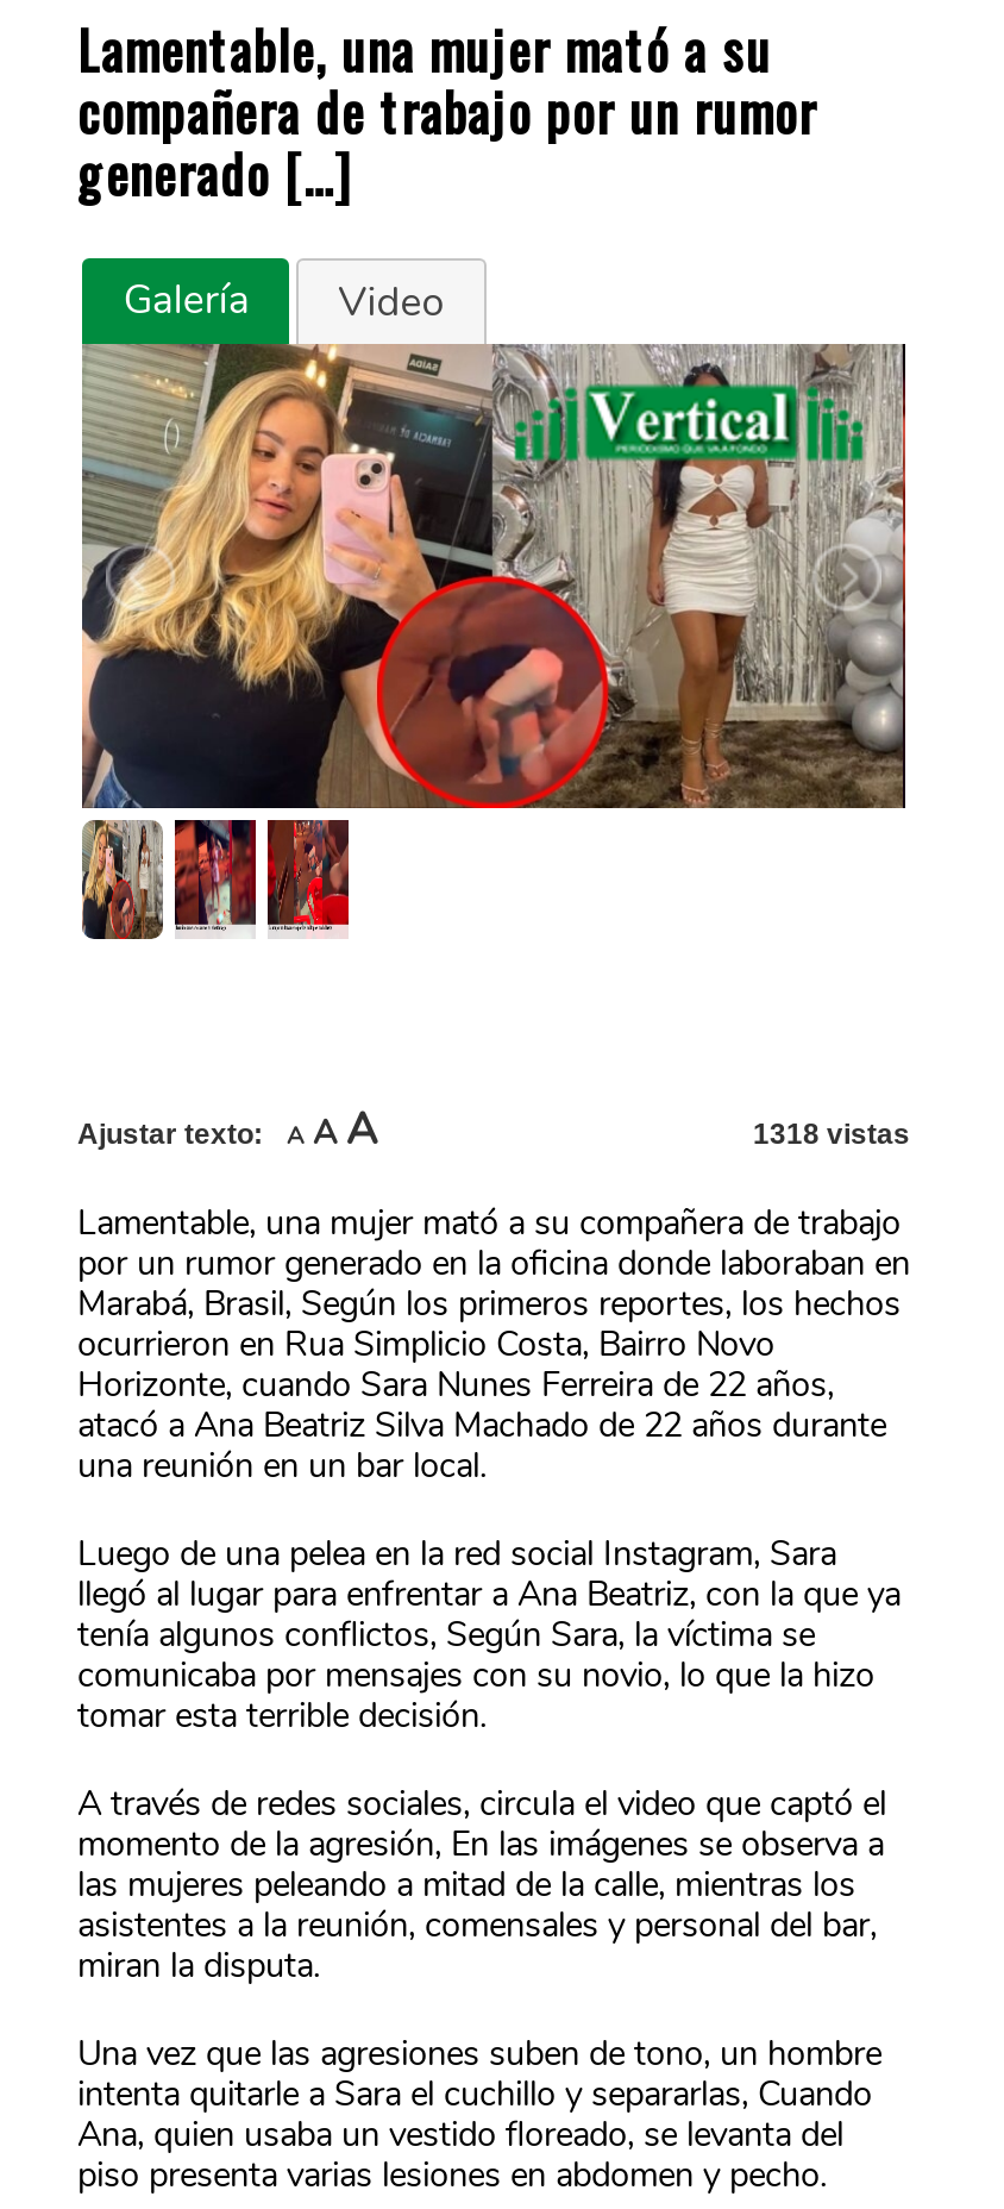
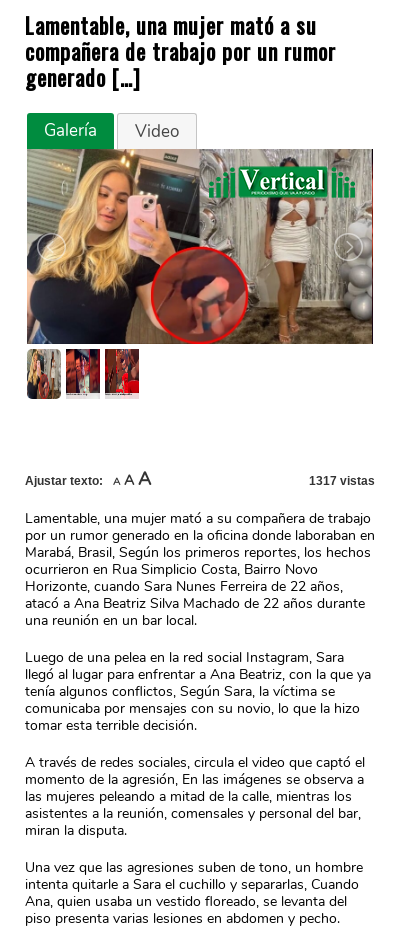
[753,1117,910,1150] 1318 vistas -> [309,474,375,488] 1317 vistas

